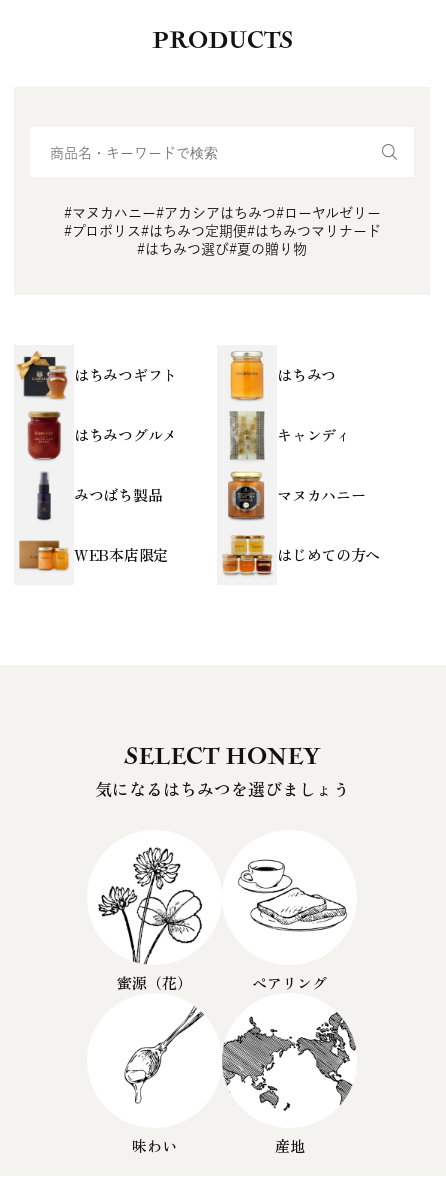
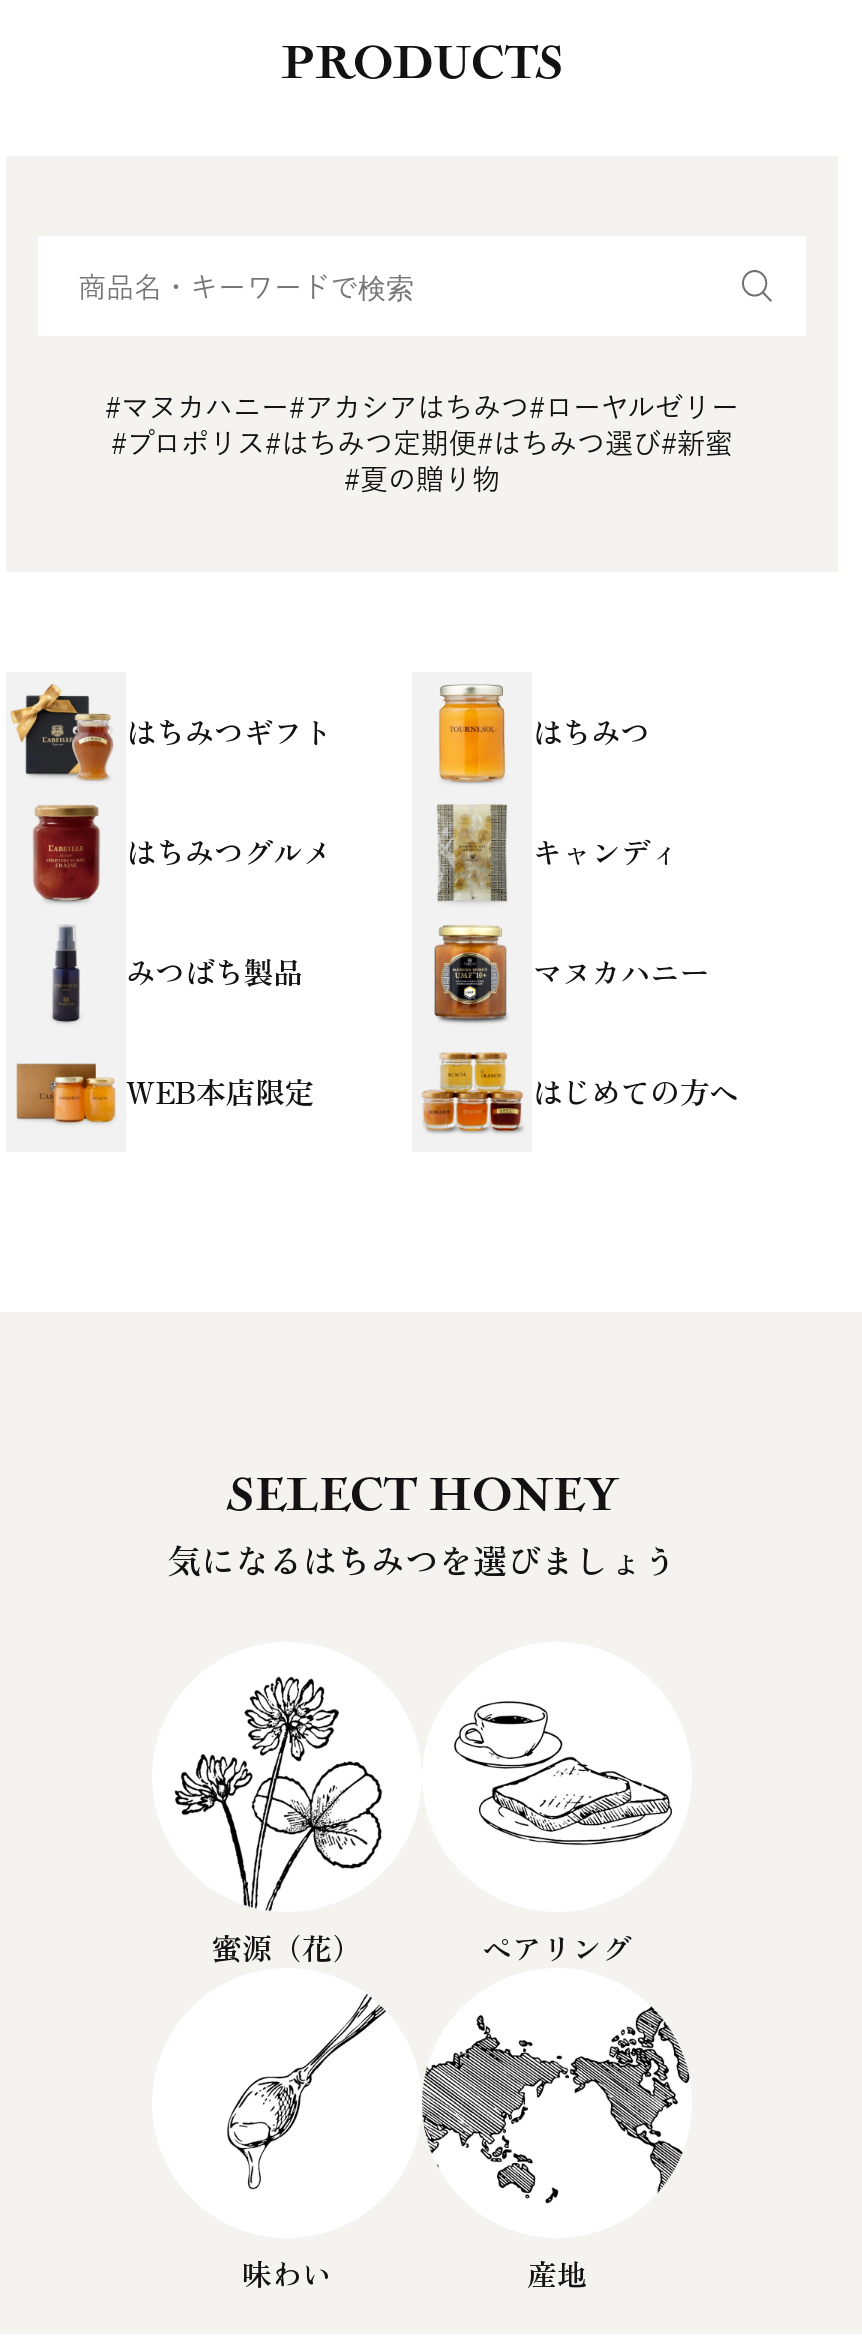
[63,224,380,256] #プロポリス#はちみつ定期便#はちみつマリナード | #はちみつ選び#夏の贈り物 -> [111,430,733,494] #プロポリス#はちみつ定期便#はちみつ選び#新蜜 | #夏の贈り物

